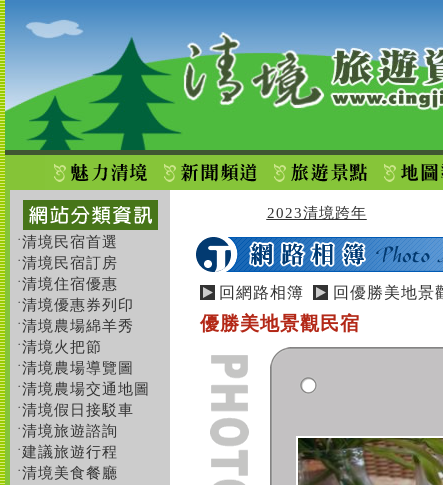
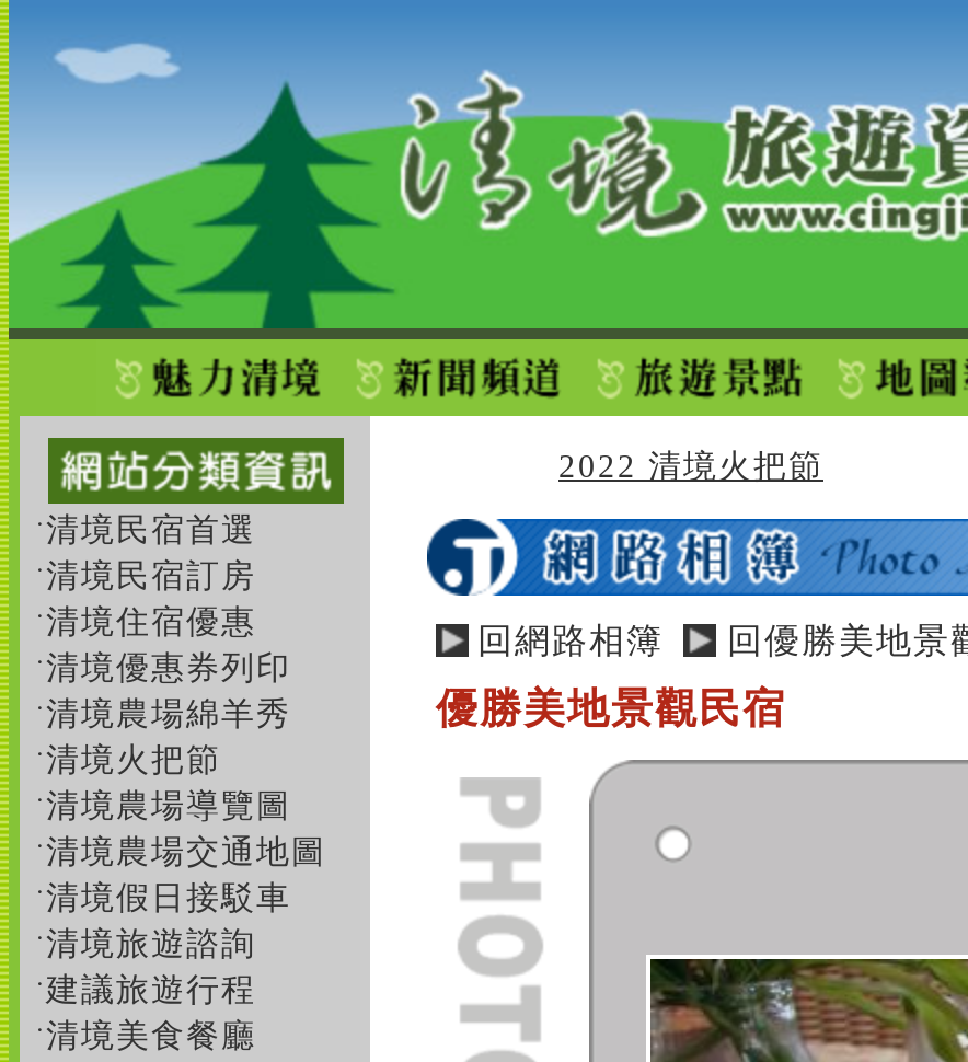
[266,205,366,221] 2023清境跨年 -> [558,449,823,484] 2022 清境火把節

